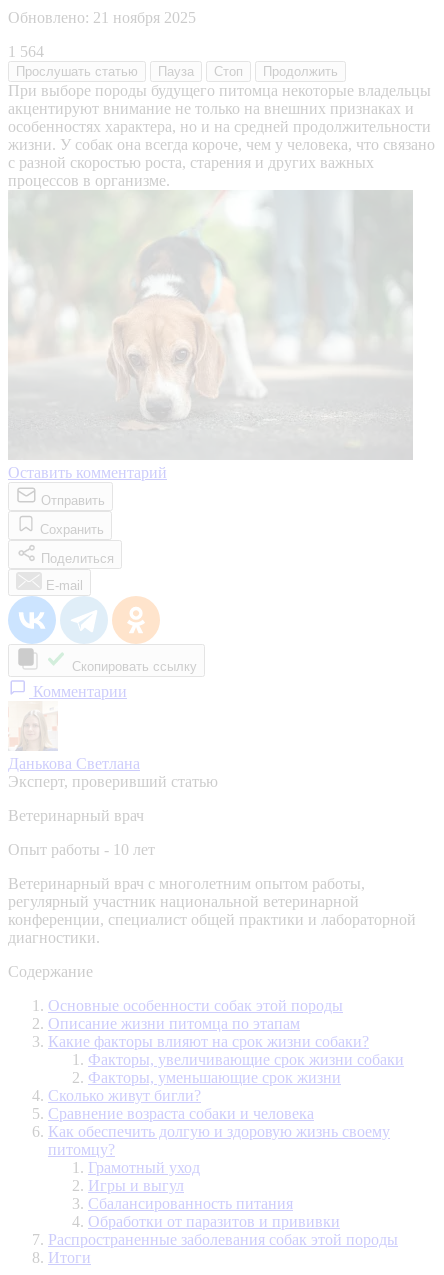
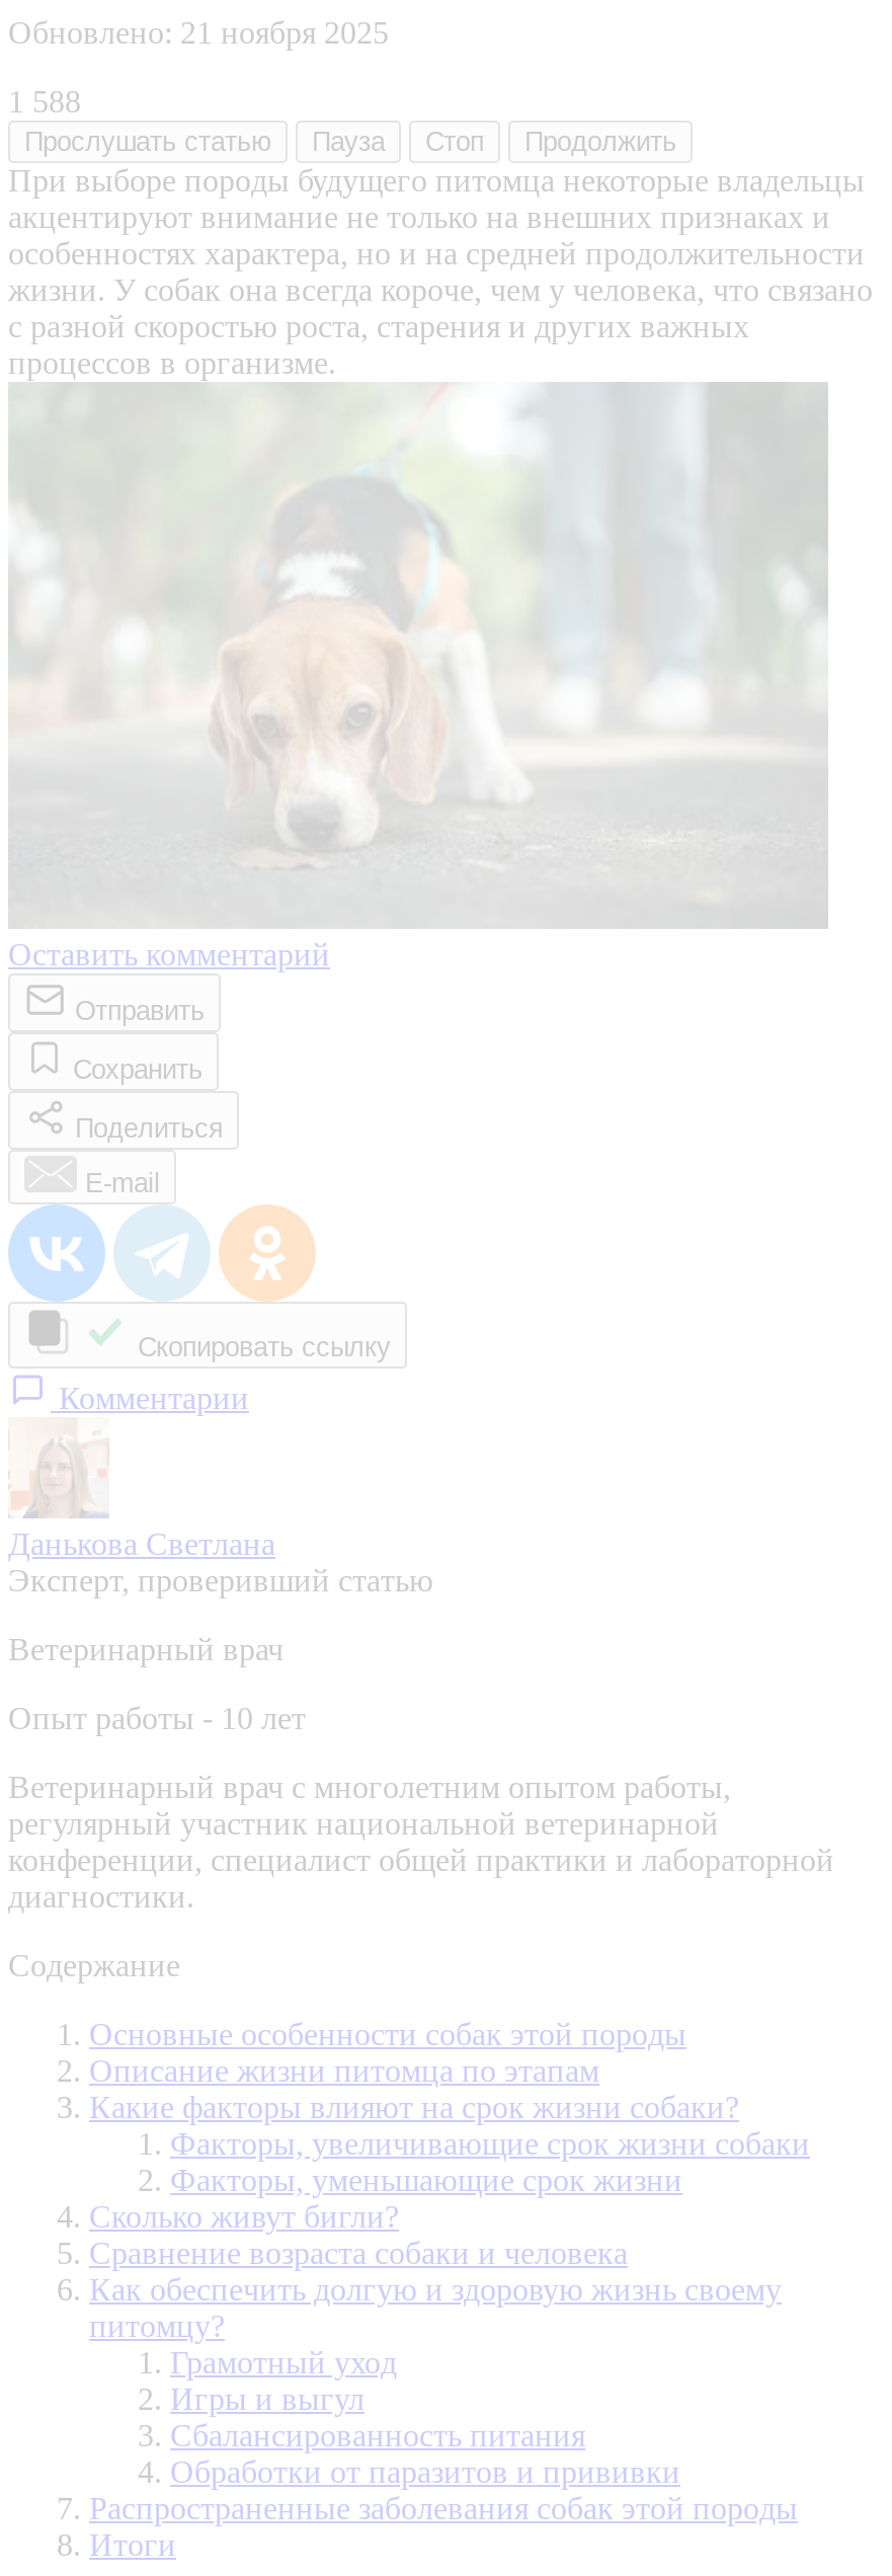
[8,43,44,60] 1 564 -> [8,84,81,118] 1 588

